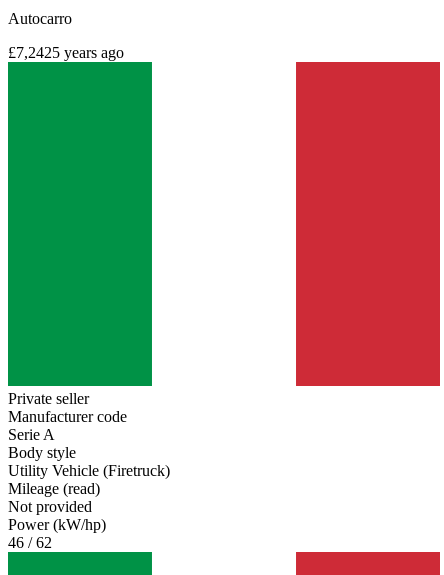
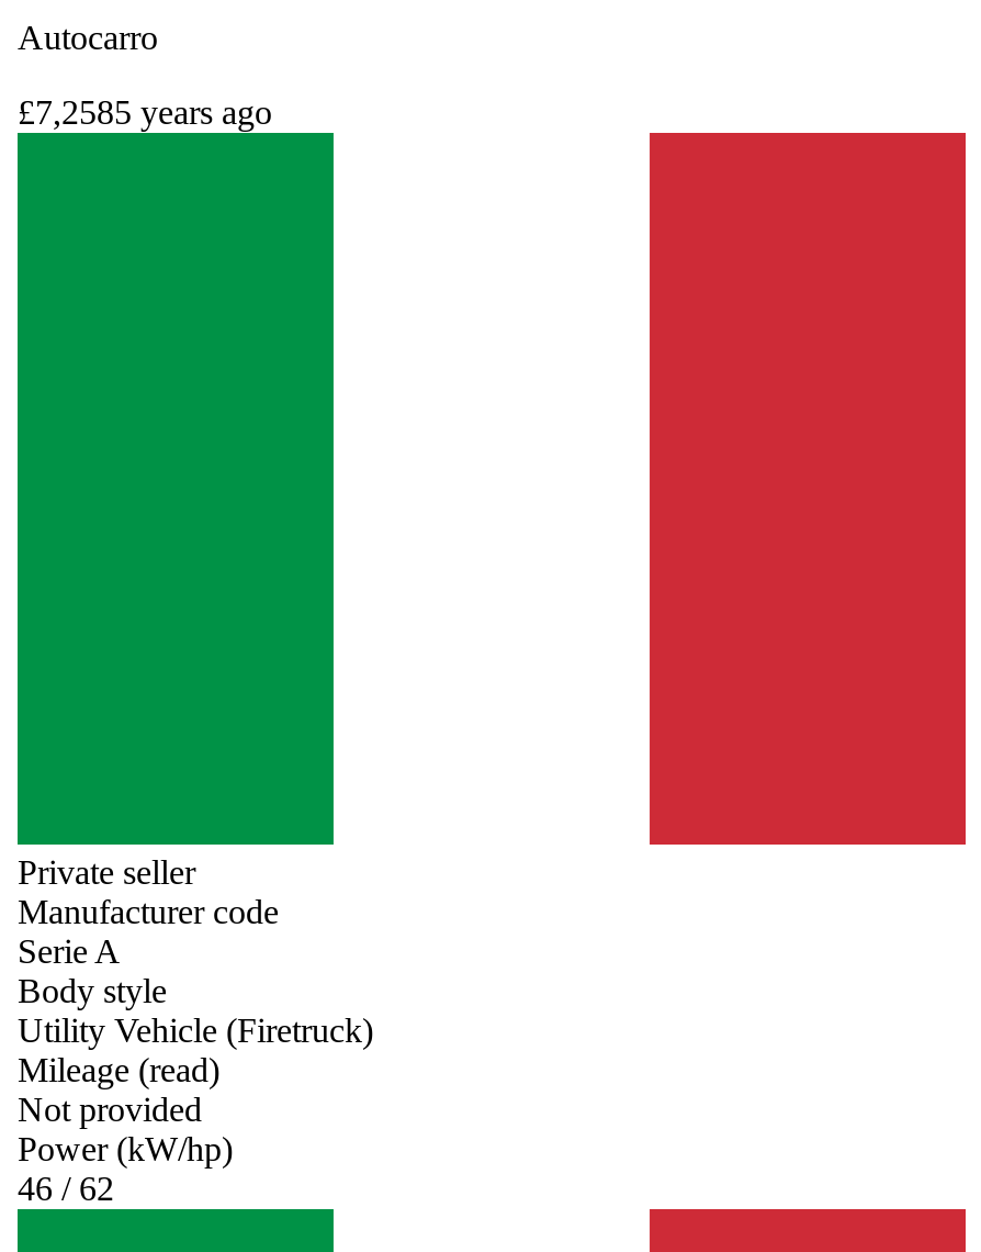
[8,44,124,61] £7,2425 years ago -> [18,93,272,130] £7,2585 years ago

